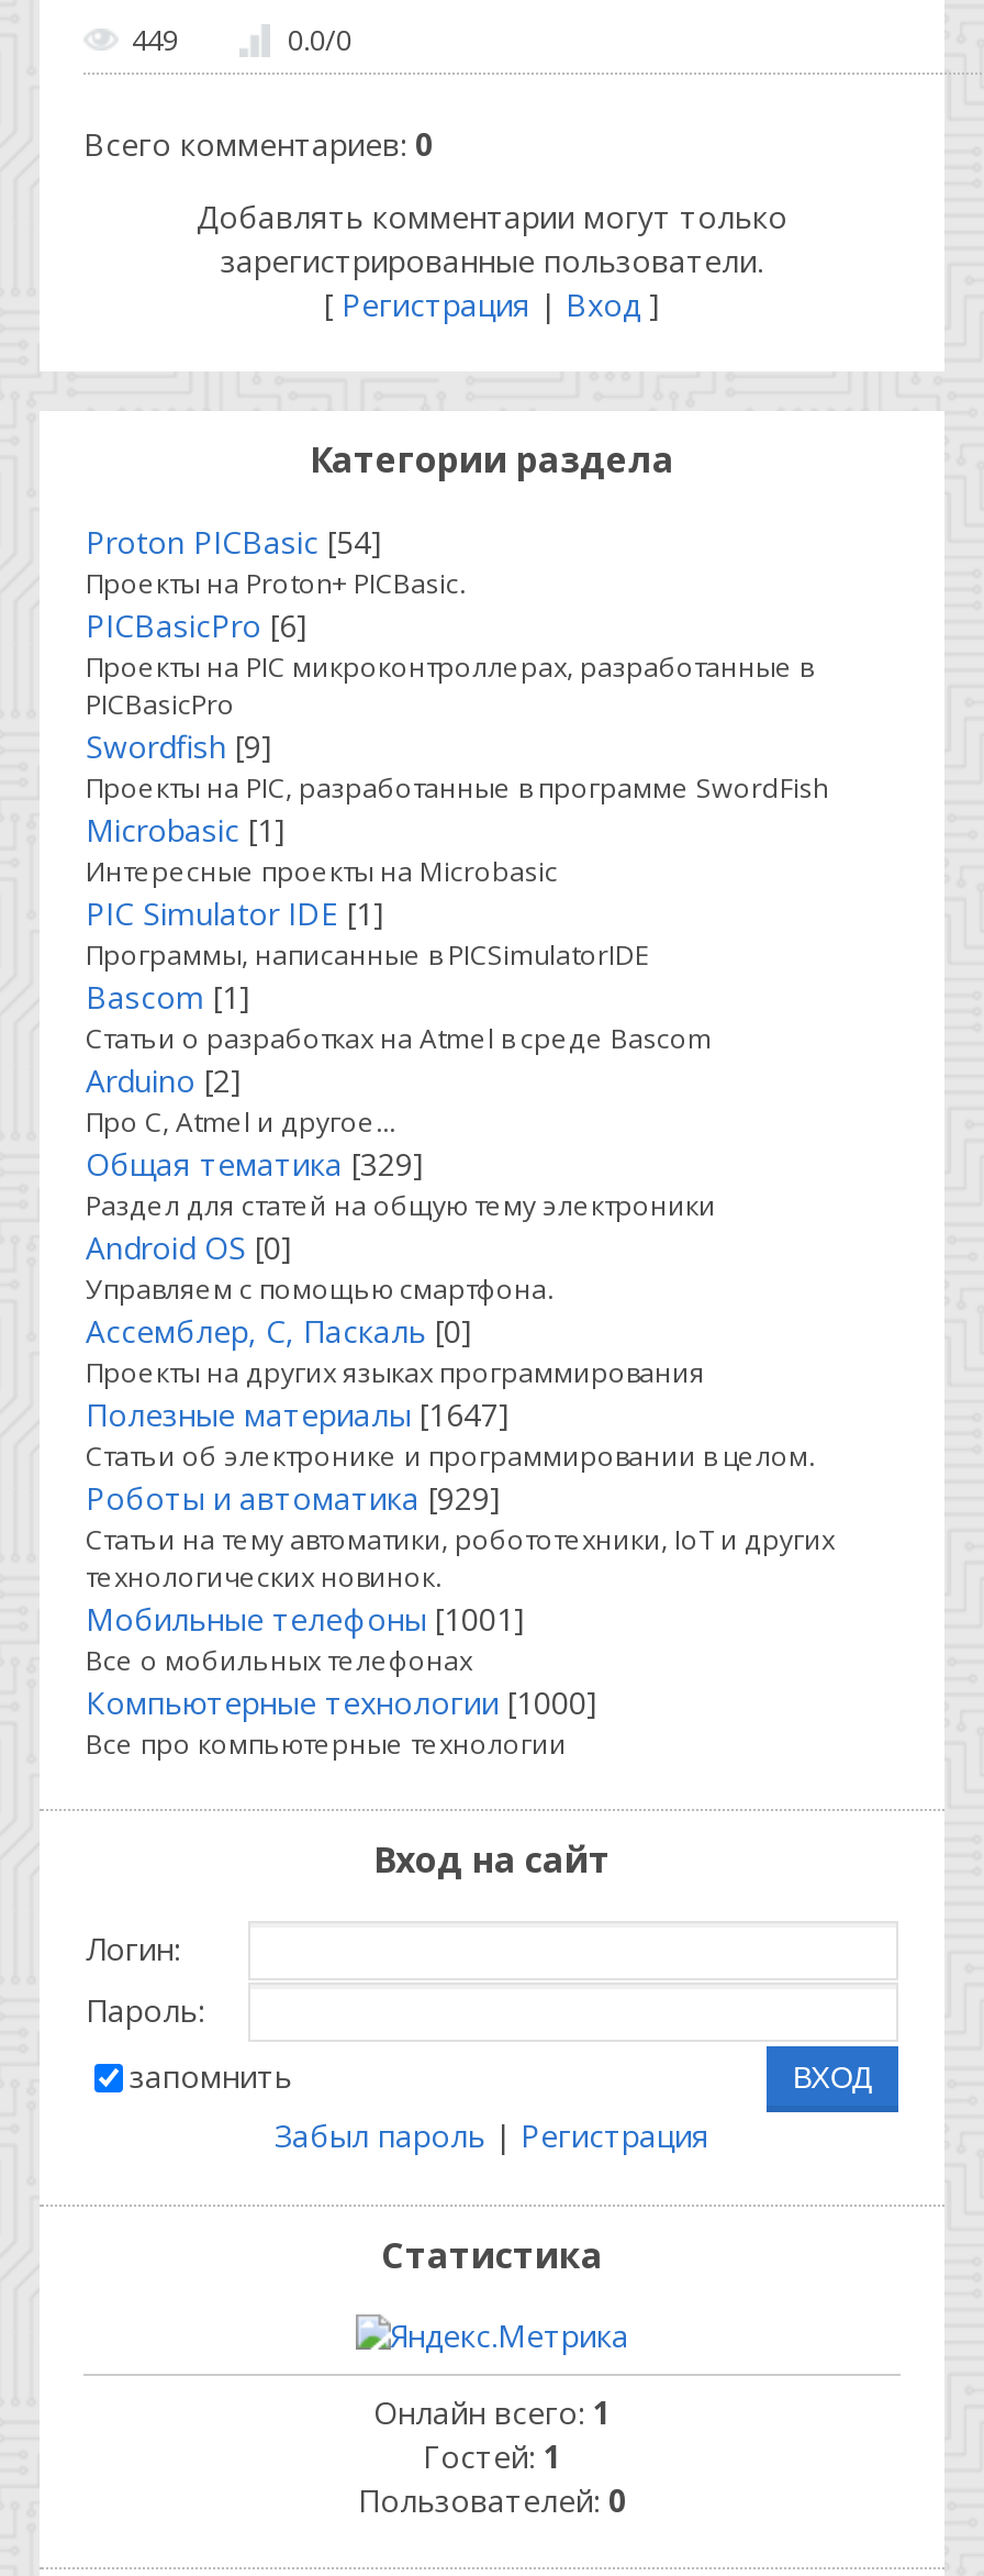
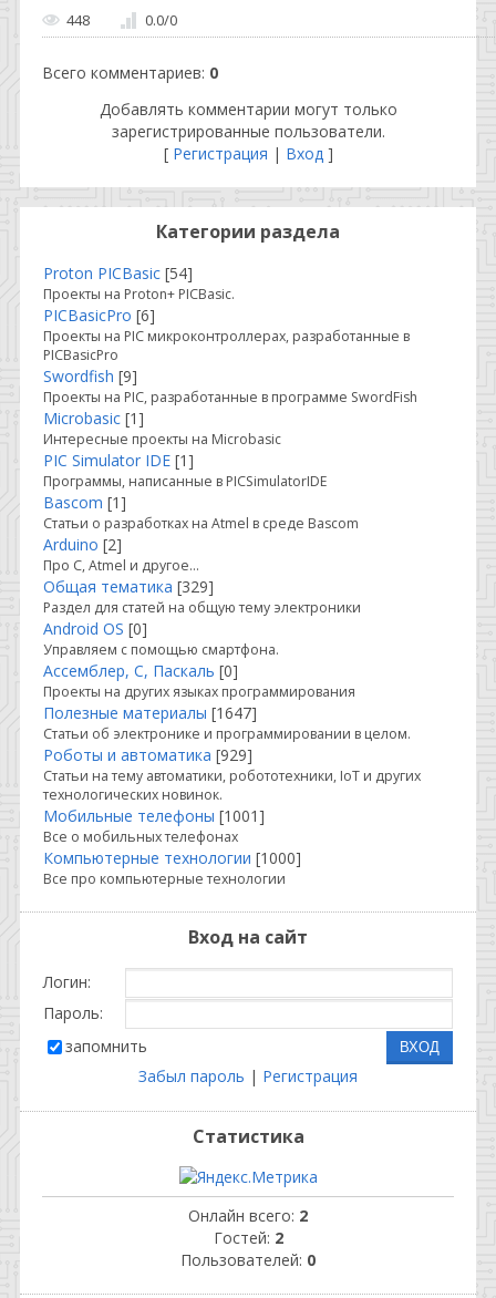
[132,20,178,59] 449 -> [66,10,90,30] 448
[373,2390,611,2432] Онлайн всего: 1 -> [188,1204,308,1225] Онлайн всего: 2
[423,2434,561,2476] Гостей: 1 -> [213,1227,283,1248] Гостей: 2

